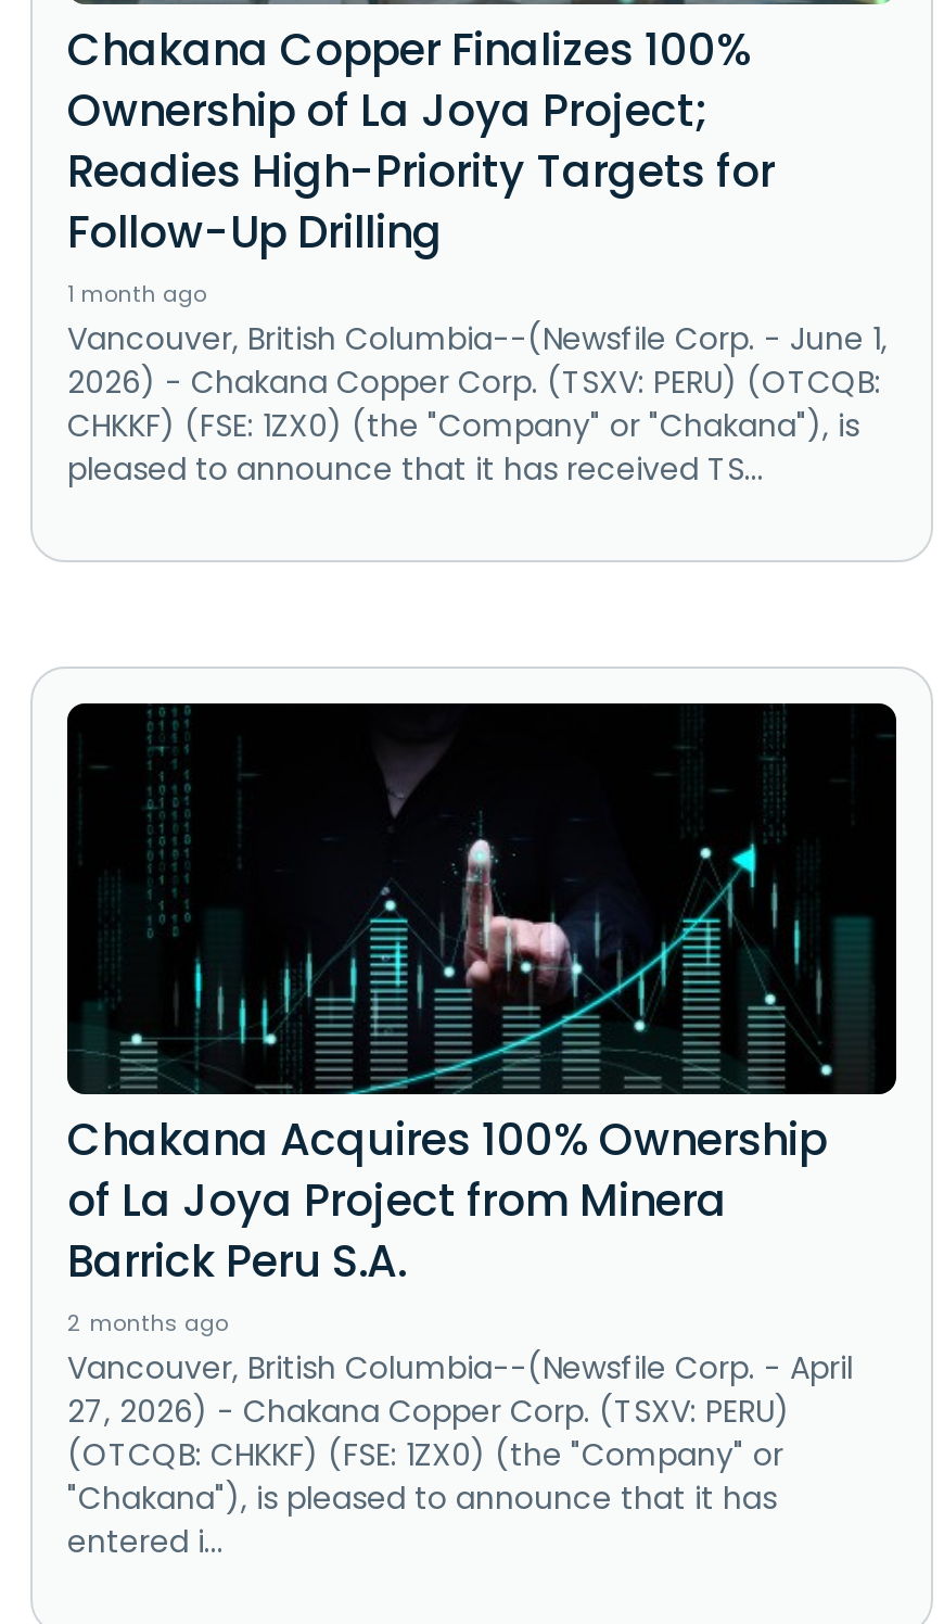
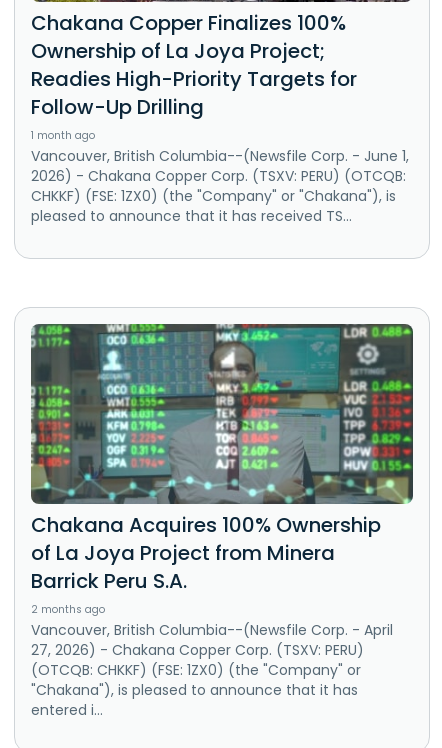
[65,701,896,1096] [image] -> [30,323,414,505] [image]

